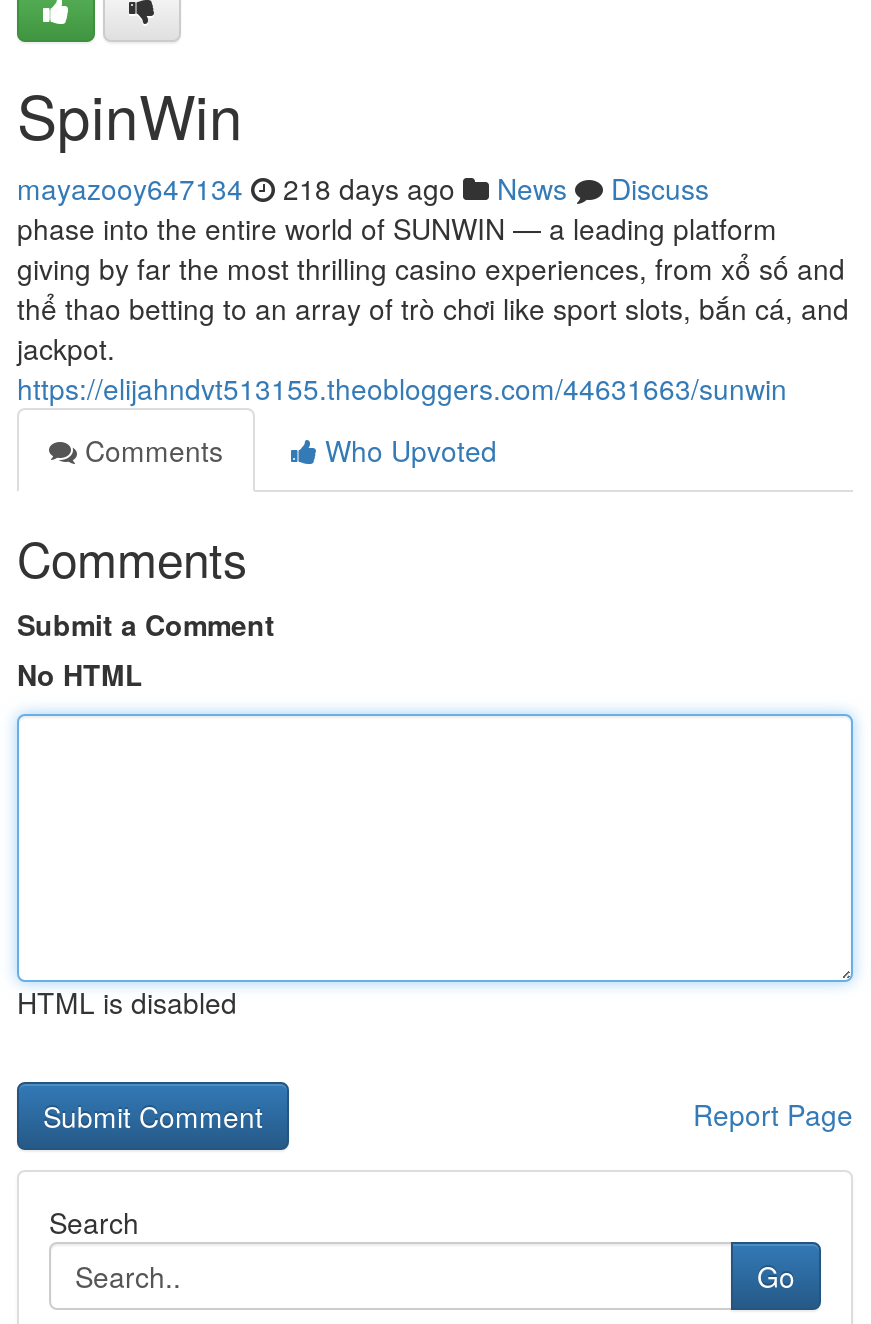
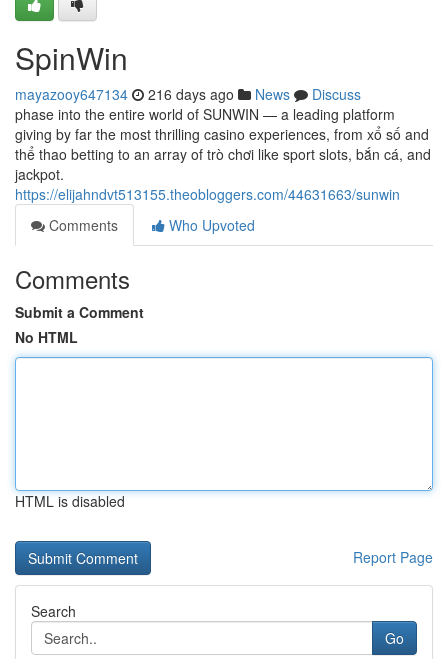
[17,168,709,208] mayazooy647134 218 days ago News Discuss -> [15,84,361,104] mayazooy647134 216 days ago News Discuss

